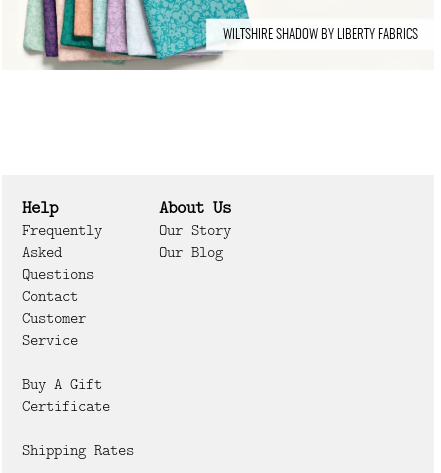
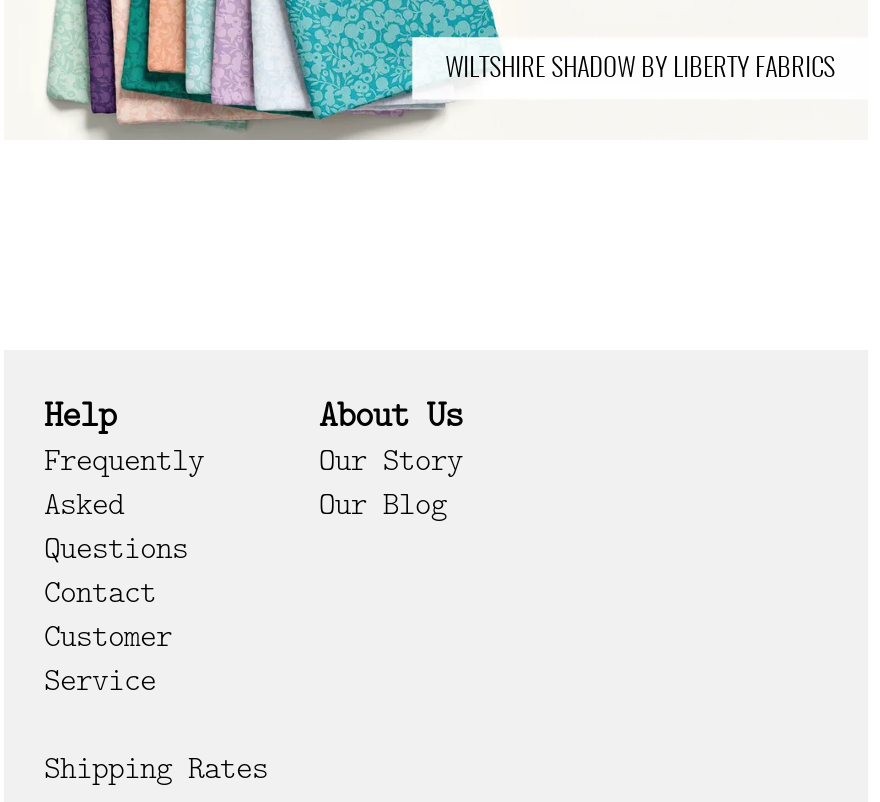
[22,373,110,417] Buy A Gift | Certificate -> none

